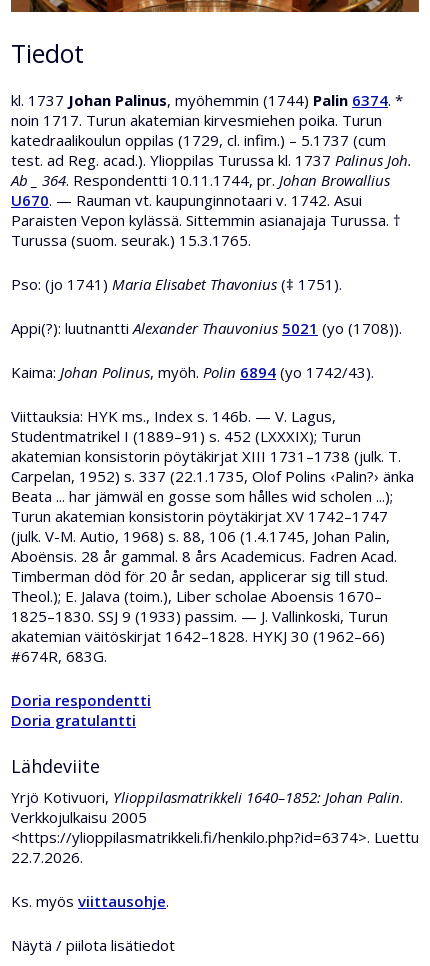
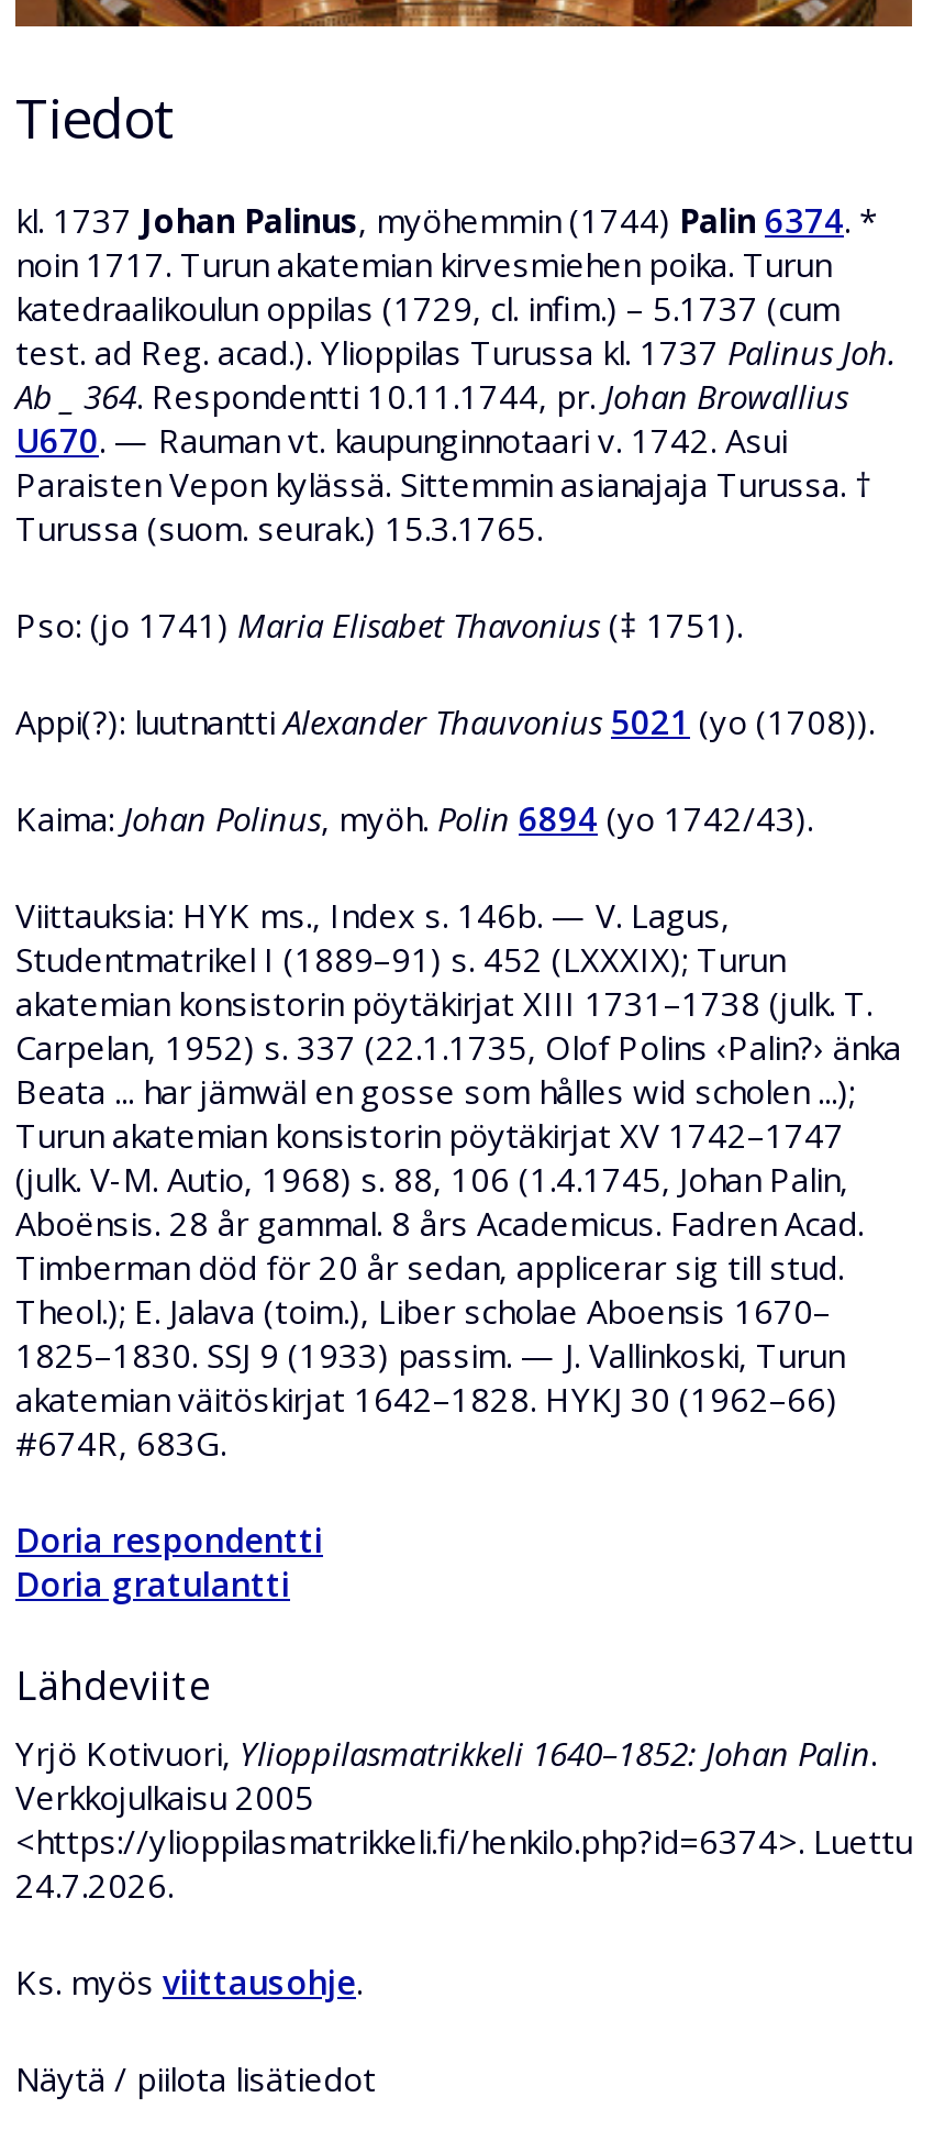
[11,847,83,867] 22.7.2026. -> [15,1863,174,1907] 24.7.2026.

